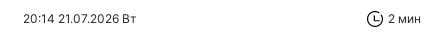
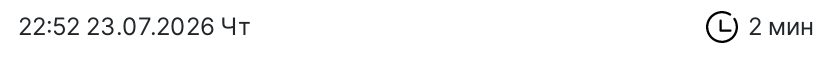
[23,11,136,26] 20:14 21.07.2026 Вт -> [18,11,250,41] 22:52 23.07.2026 Чт

